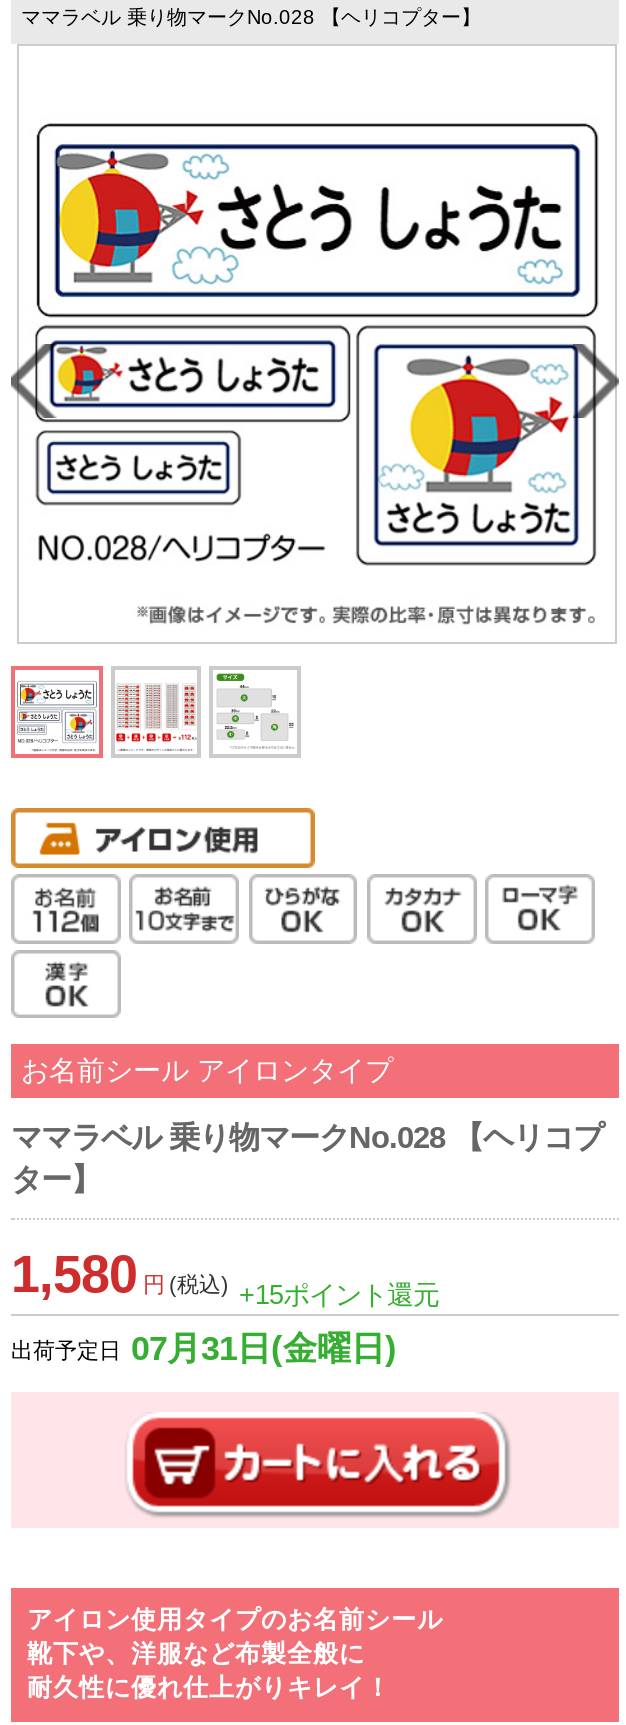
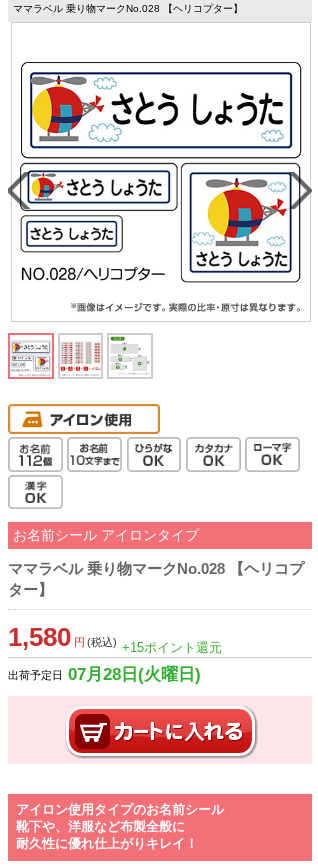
[11,1331,397,1369] 出荷予定日 07月31日(金曜日) -> [8,665,201,684] 出荷予定日 07月28日(火曜日)

